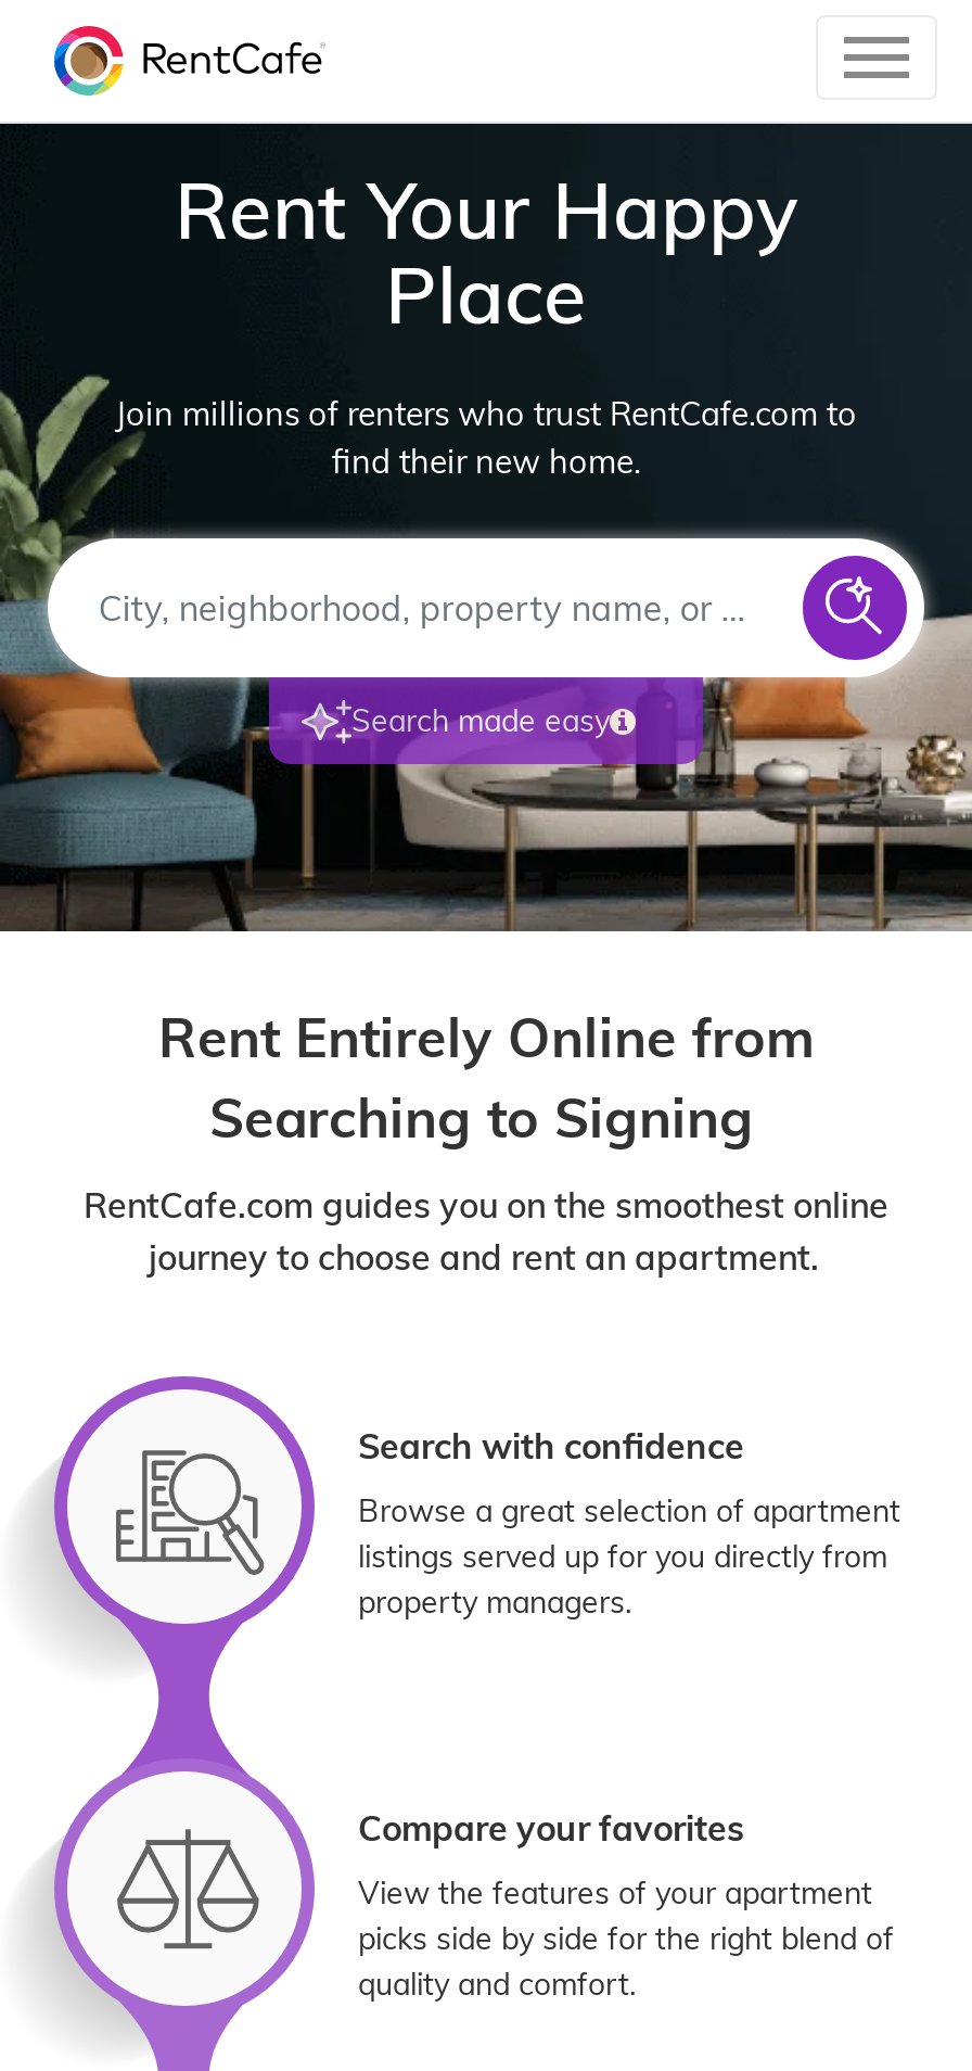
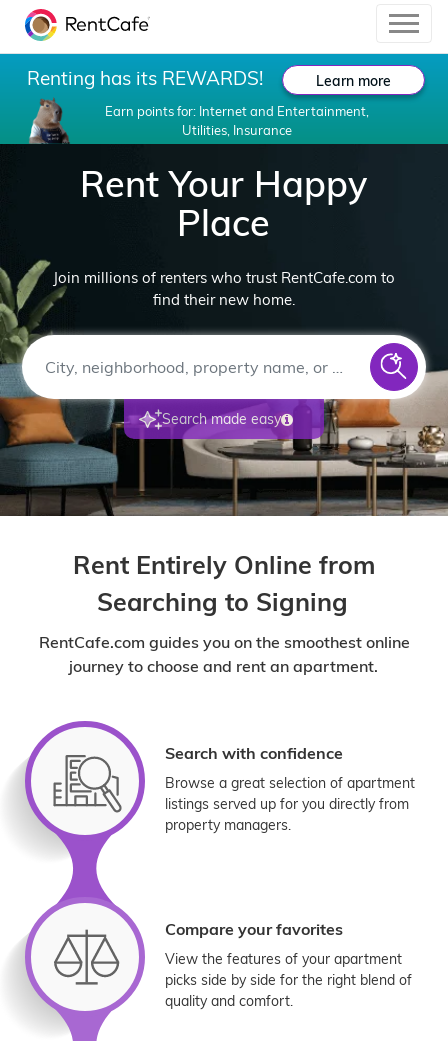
none -> [3,53,445,144] [image] | Renting has its REWARDS! | Earn points for: Internet and Entertainment, | Utilities, Insurance
none -> [316,72,391,90] Learn more

